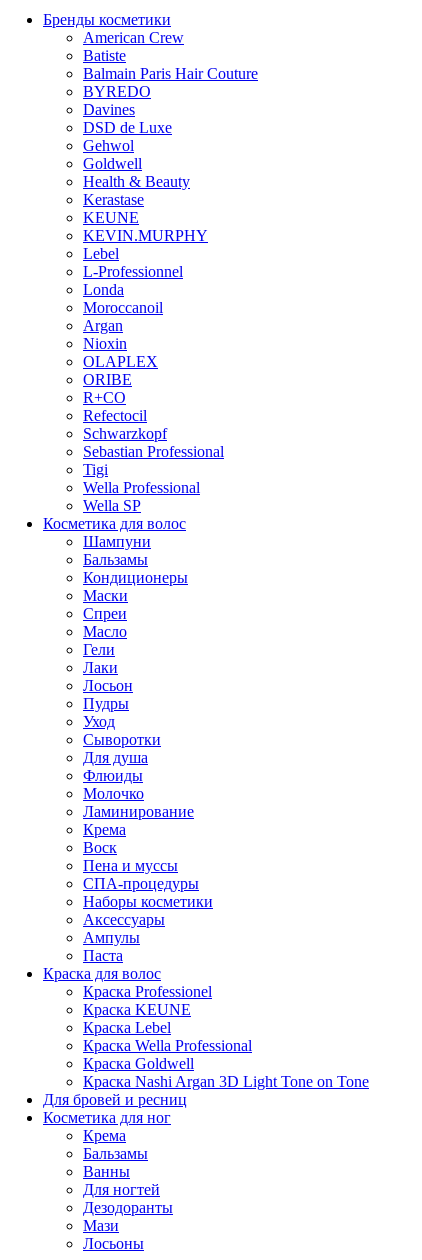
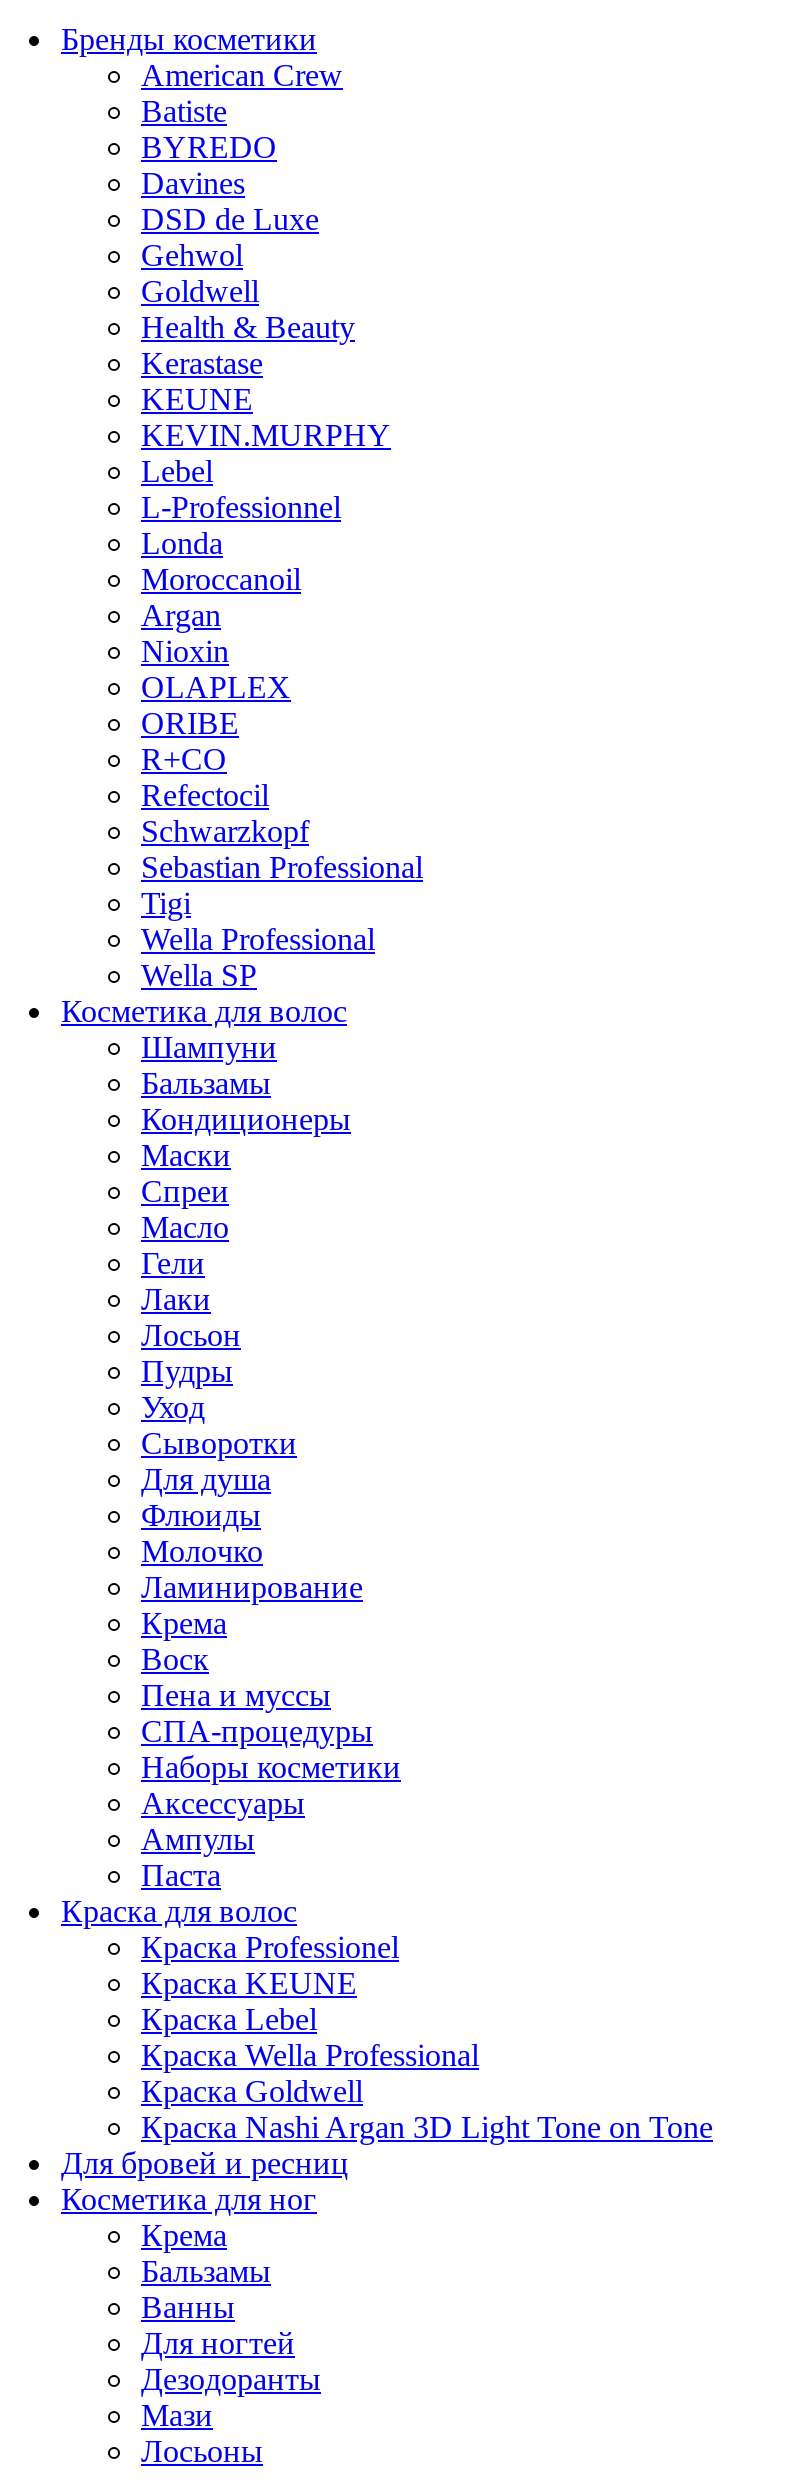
[83,65,258,82] Balmain Paris Hair Couture -> none

